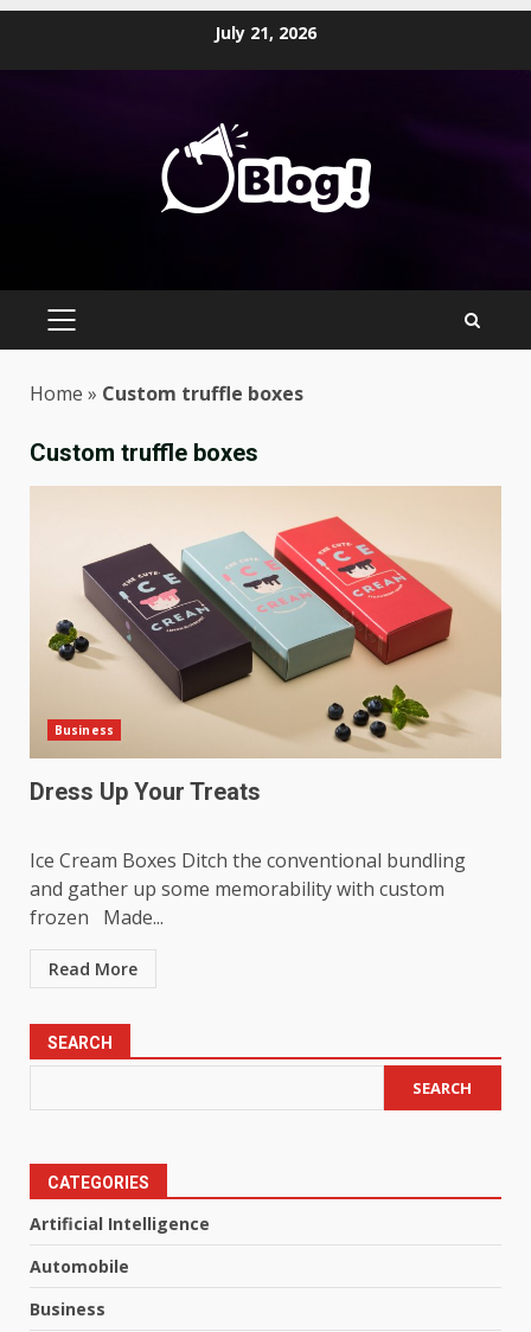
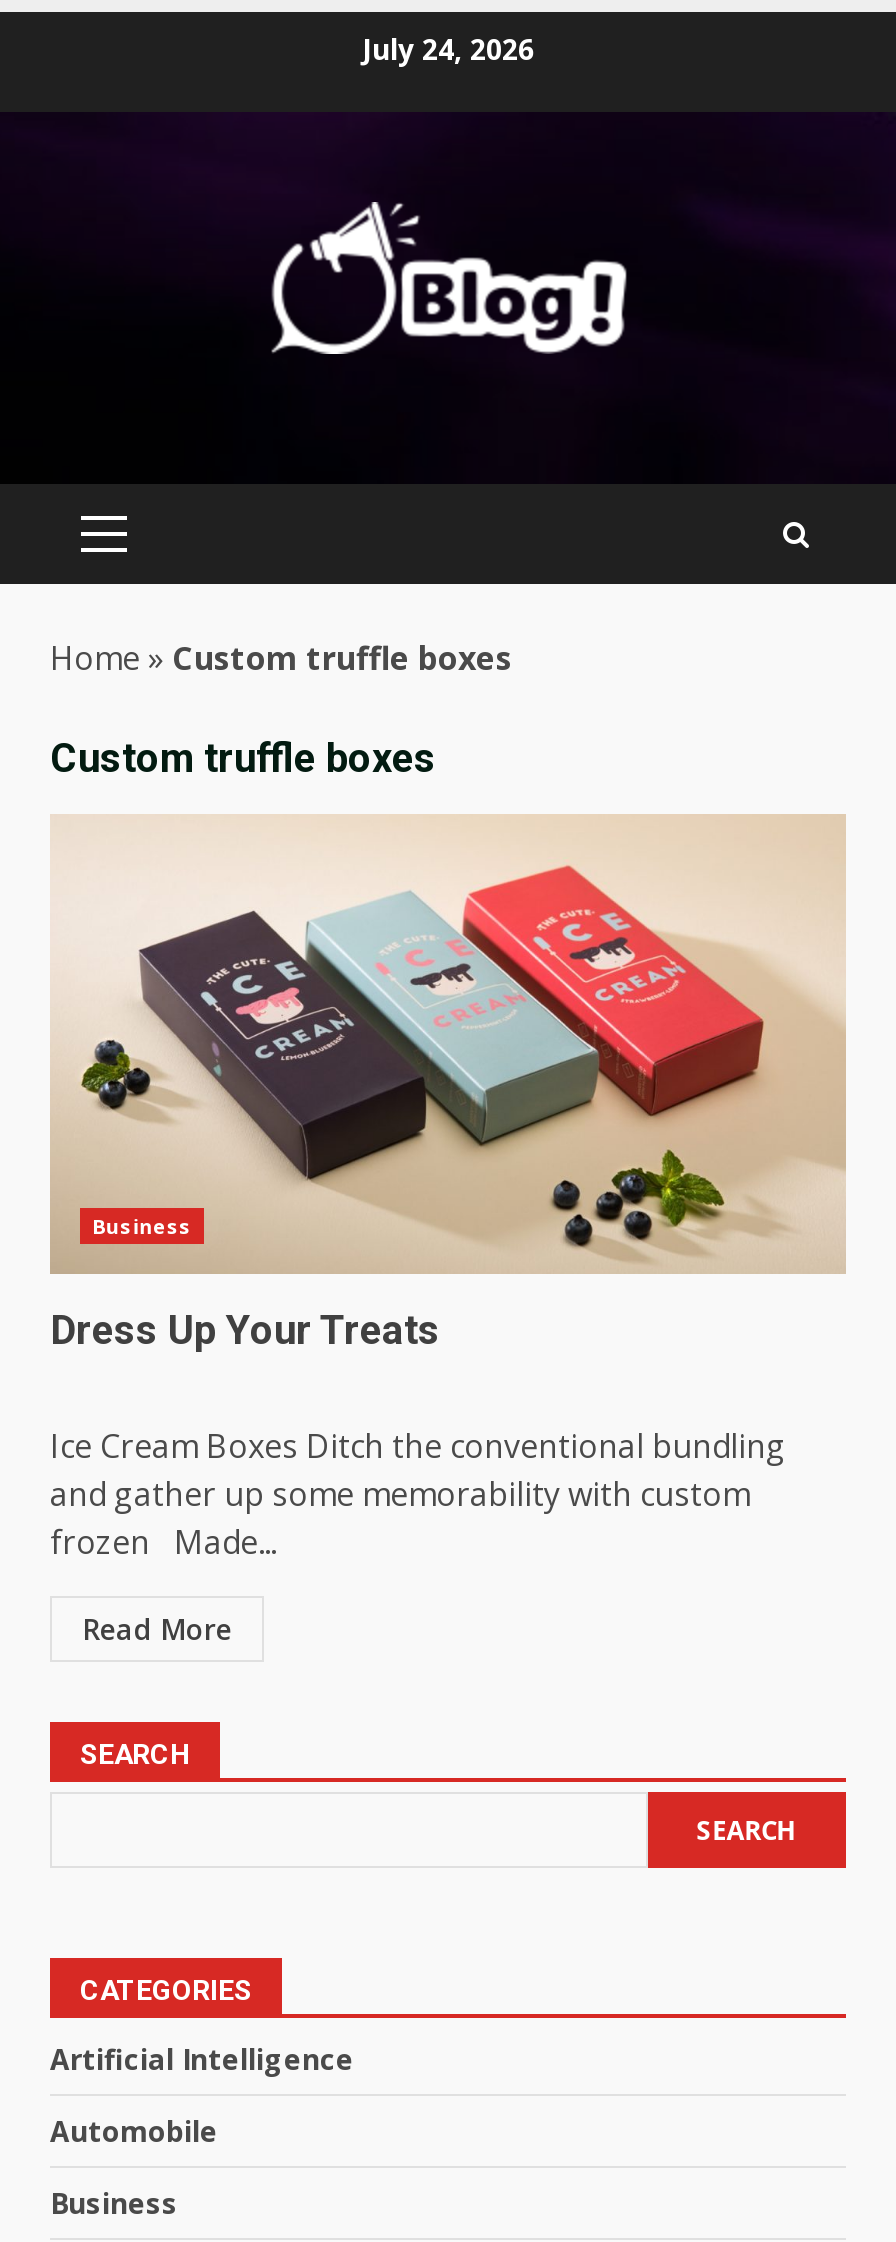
[215,21,316,43] July 21, 2026 -> [362,29,534,67] July 24, 2026

